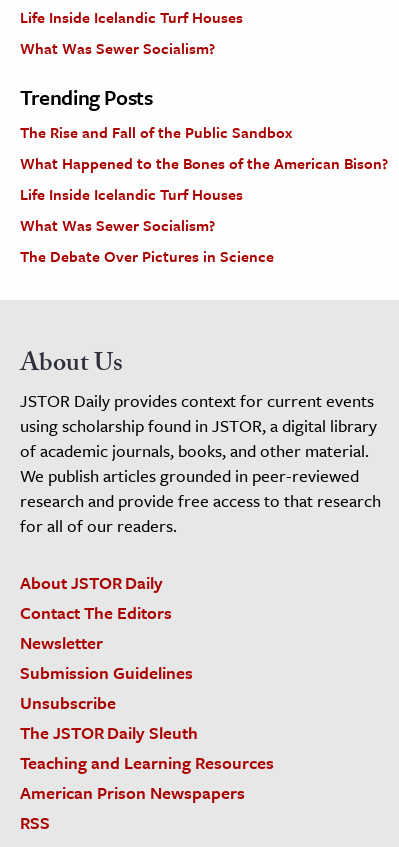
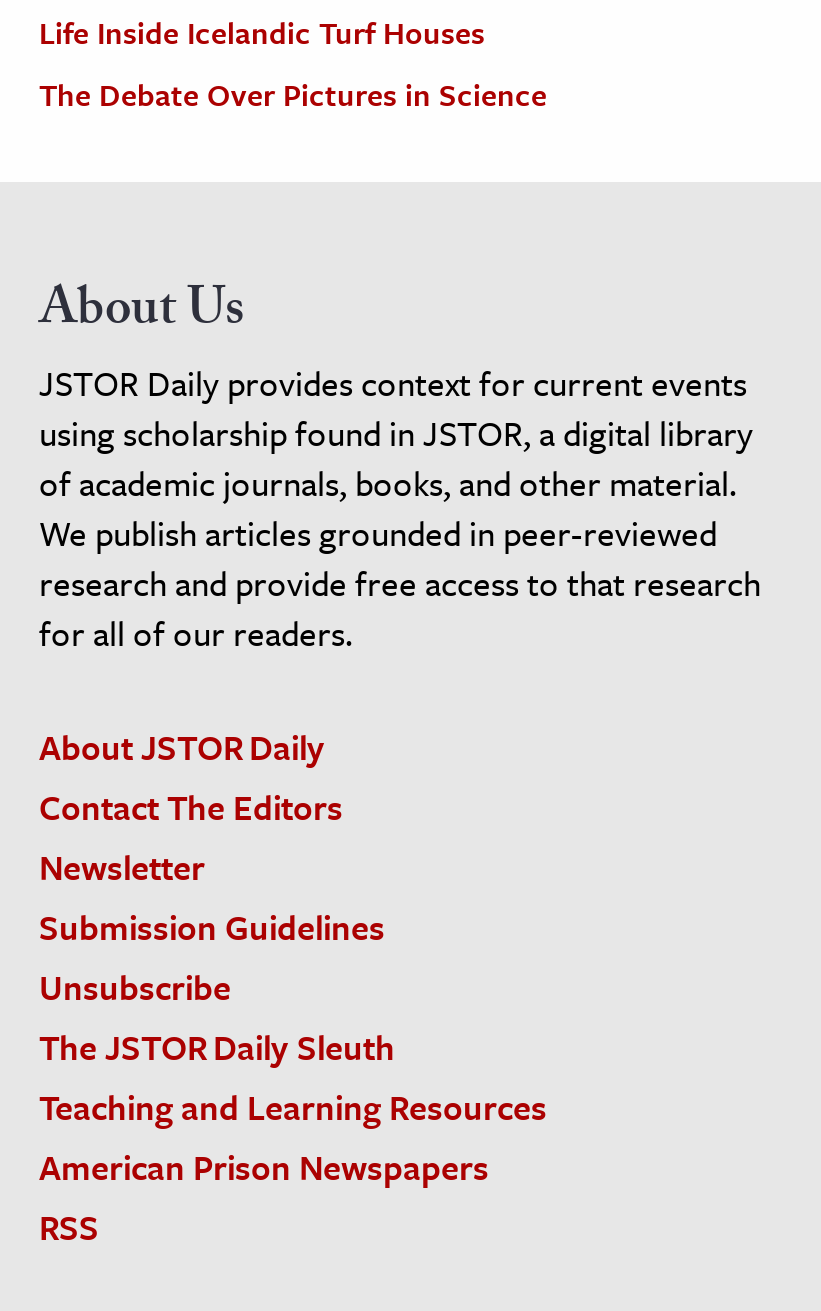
[20,37,388,236] What Was Sewer Socialism? | Trending Posts | The Rise and Fall of the Public Sandbox | What Happened to the Bones of the American Bison? | Life Inside Icelandic Turf Houses | What Was Sewer Socialism? -> none

